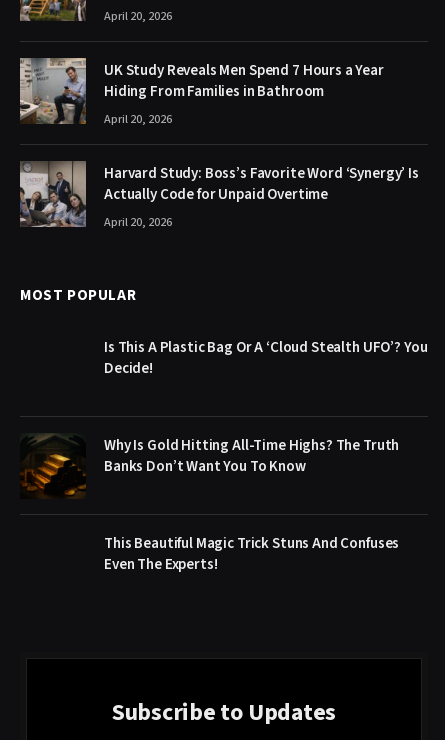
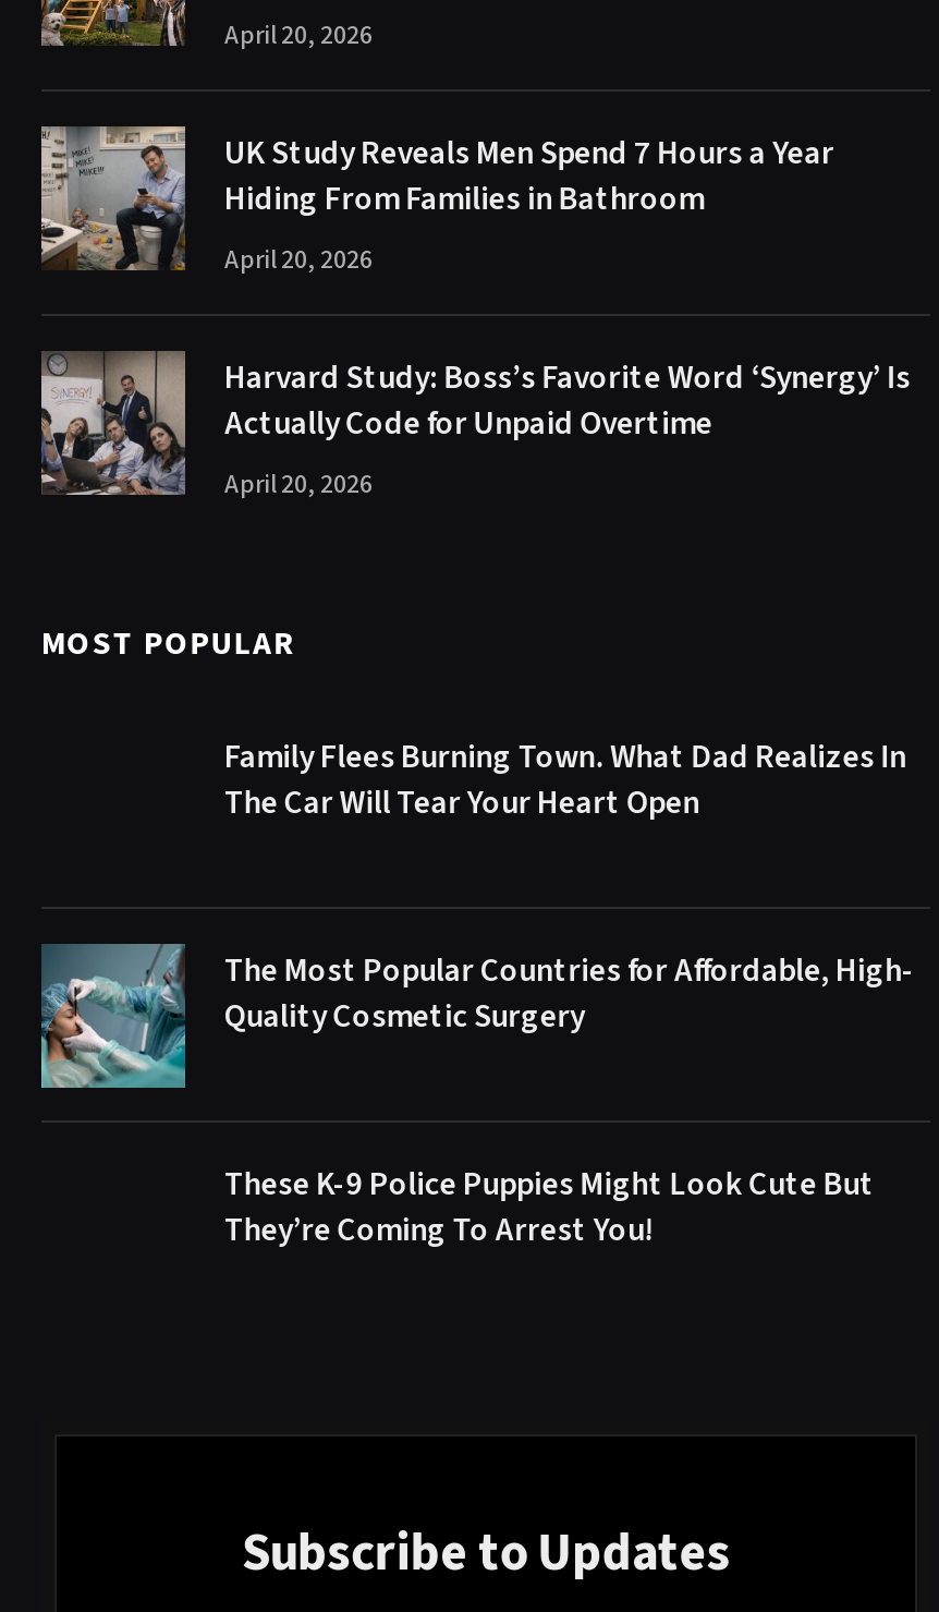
[104,337,427,379] Is This A Plastic Bag Or A ‘Cloud Stealth UFO’? You | Decide! -> [224,734,906,826] Family Flees Burning Town. What Dad Realizes In | The Car Will Tear Your Heart Open
[20,433,399,499] [image] | Why Is Gold Hitting All-Time Highs? The Truth | Banks Don’t Want You To Know -> [39,942,915,1090] [image] | The Most Popular Countries for Affordable, High- | Quality Cosmetic Surgery
[104,533,399,575] This Beautiful Magic Trick Stuns And Confuses | Even The Experts! -> [224,1161,875,1253] These K-9 Police Puppies Might Look Cute But | They’re Coming To Arrest You!

